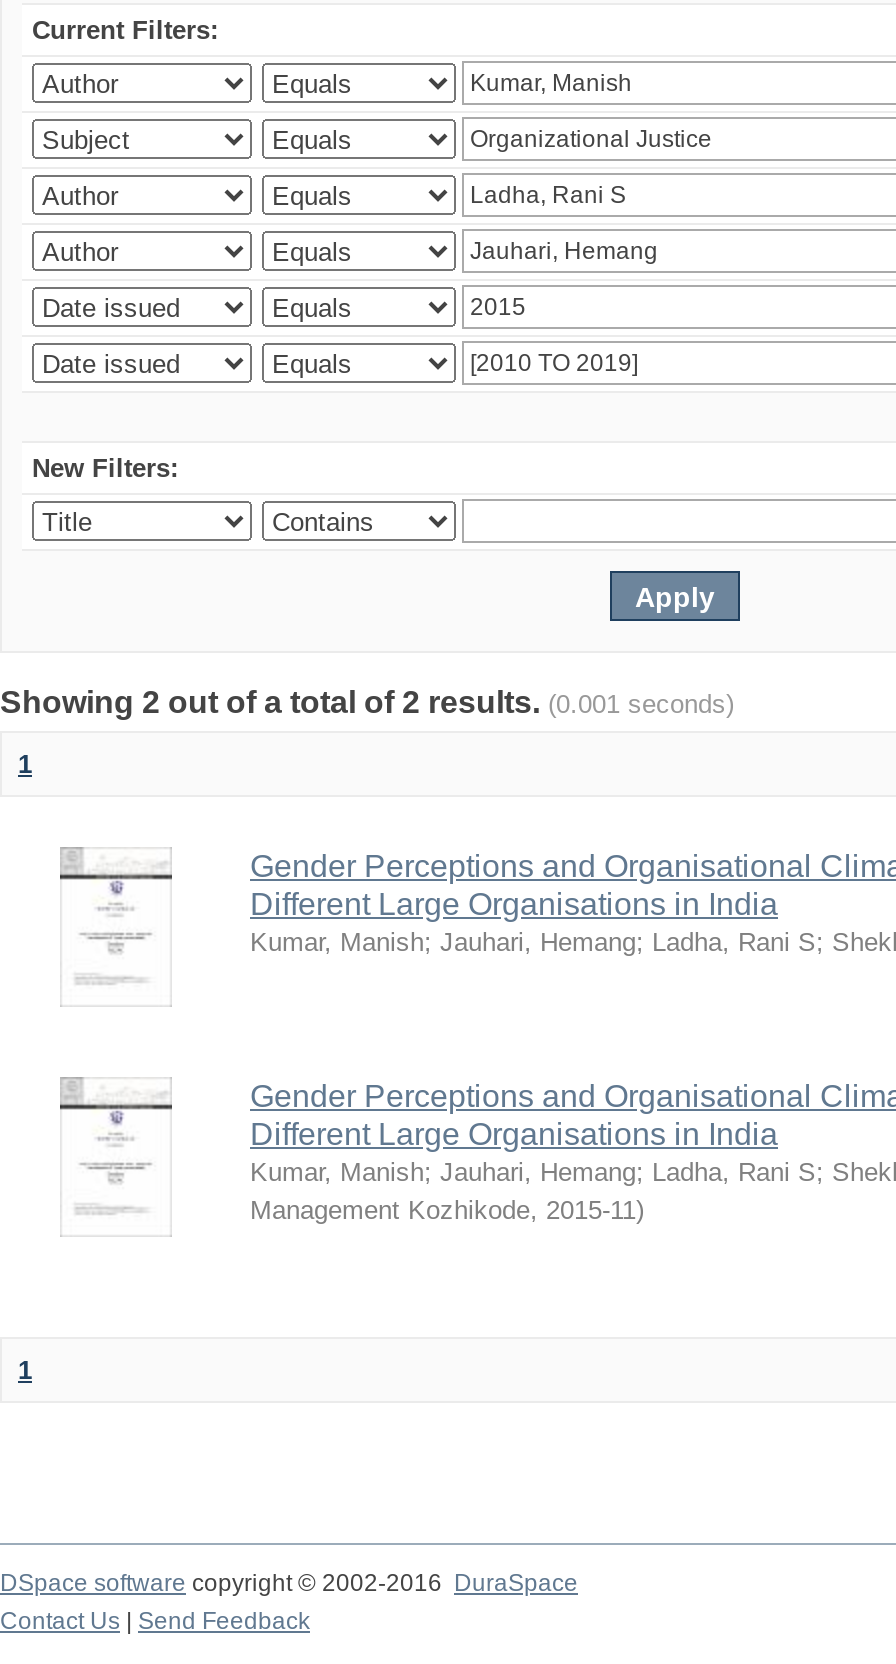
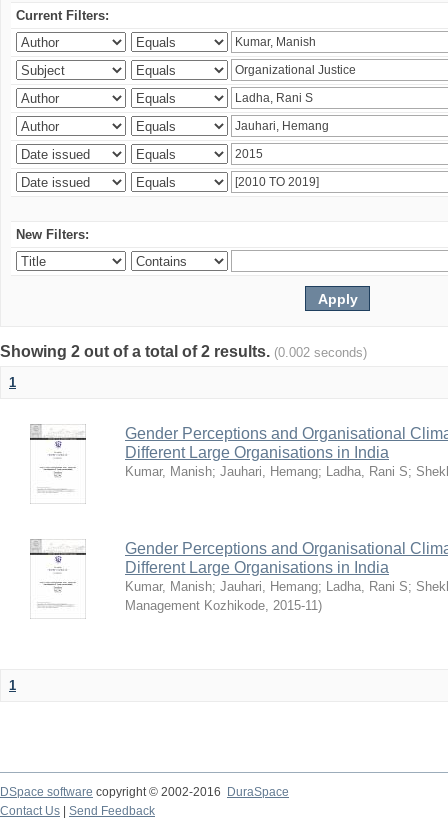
[0,685,734,719] Showing 2 out of a total of 2 results. (0.001 seconds) -> [0,343,367,360] Showing 2 out of a total of 2 results. (0.002 seconds)

